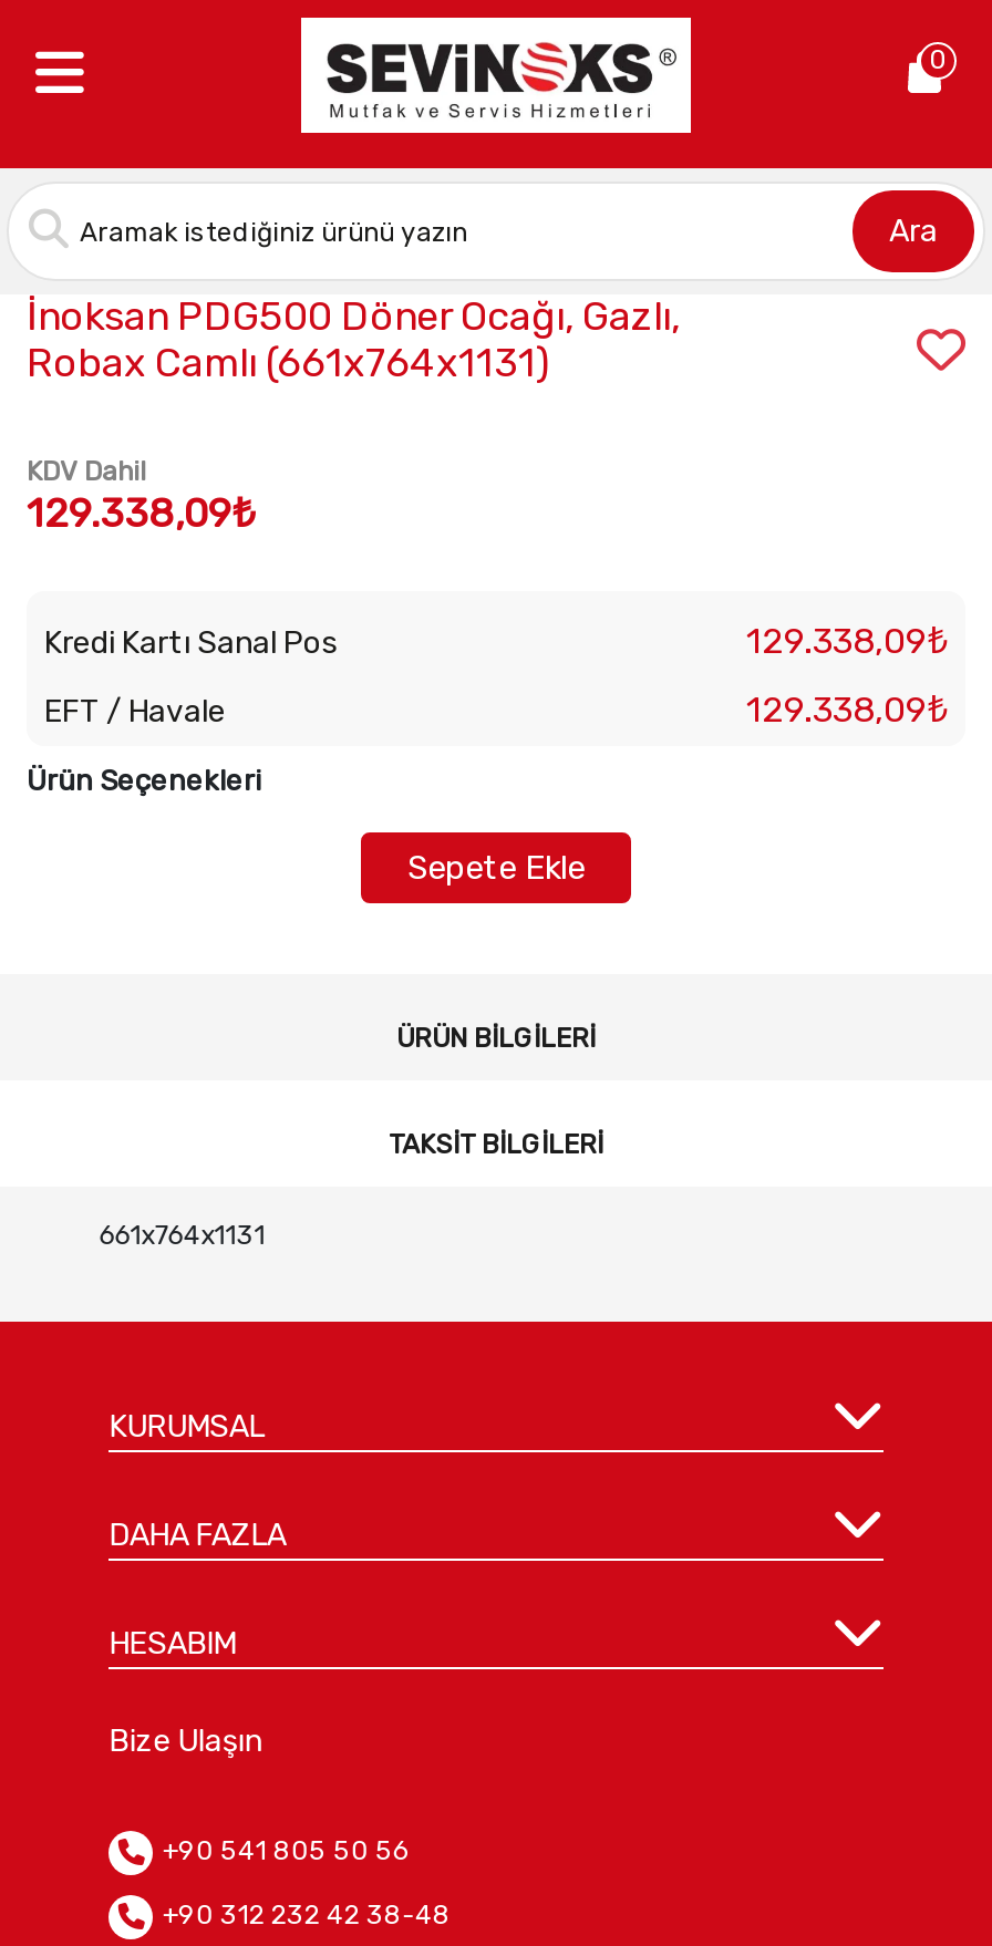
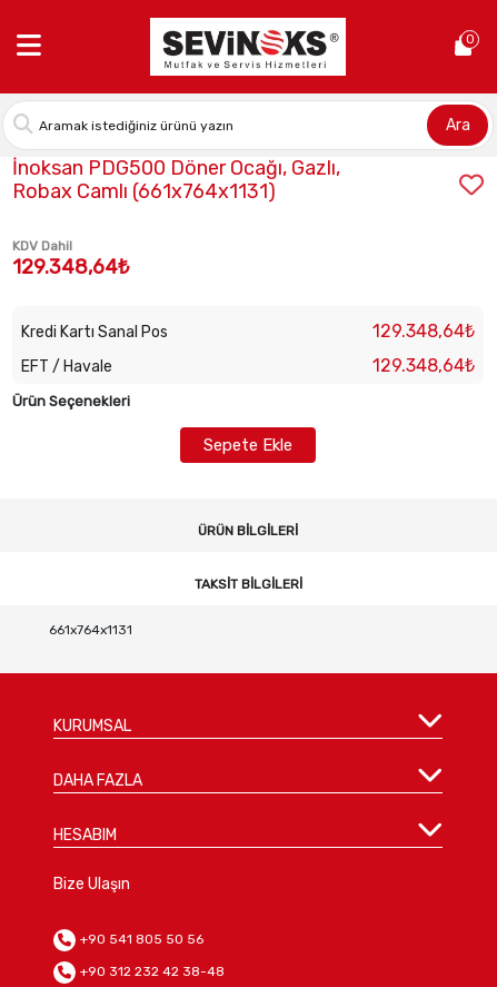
[27,489,255,538] 129.338,09₺ -> [12,255,129,279] 129.348,64₺
[746,620,948,662] 129.338,09₺ -> [372,320,475,342] 129.348,64₺
[746,689,948,731] 129.338,09₺ -> [372,355,475,376] 129.348,64₺

